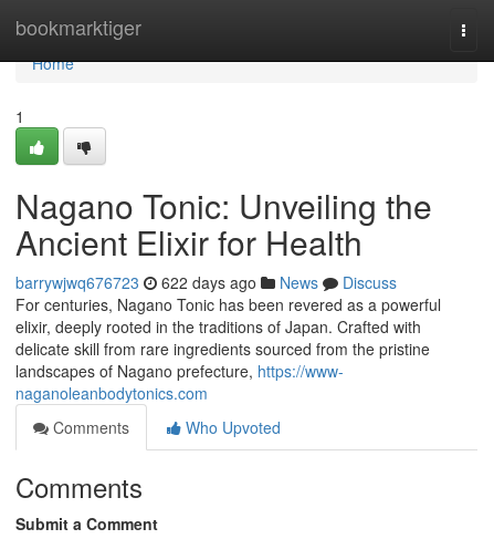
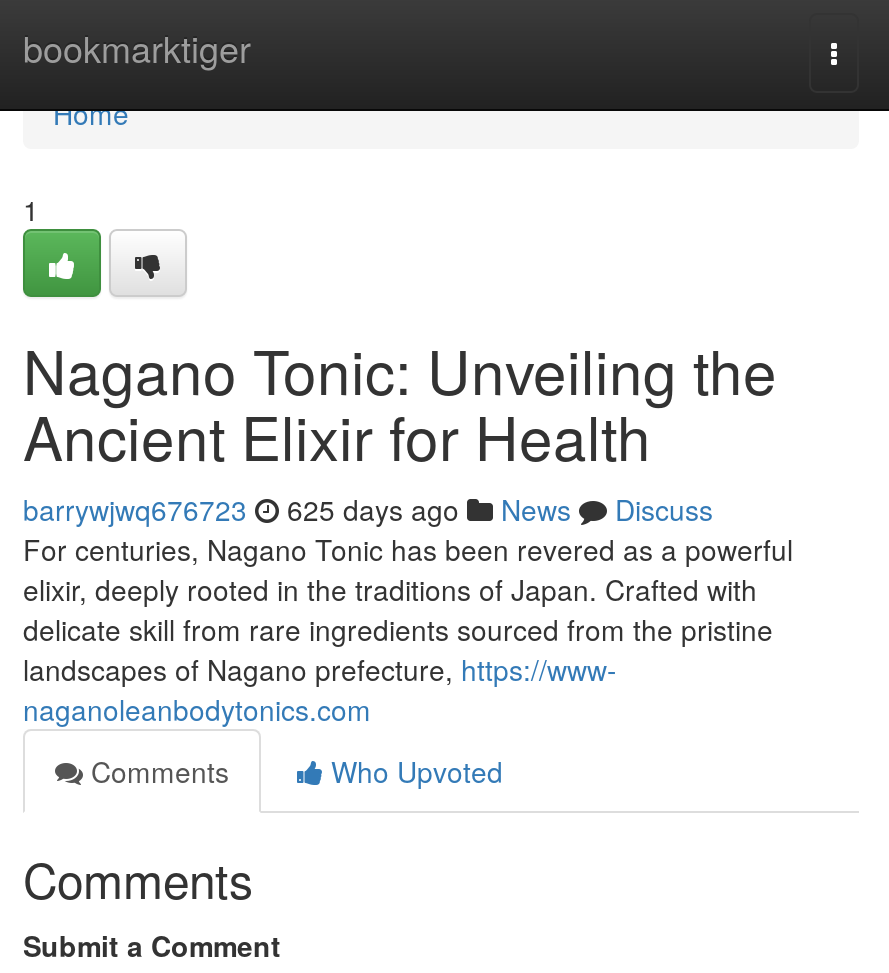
[15,271,397,293] barrywjwq676723 622 days ago News Discuss -> [23,489,713,529] barrywjwq676723 625 days ago News Discuss

